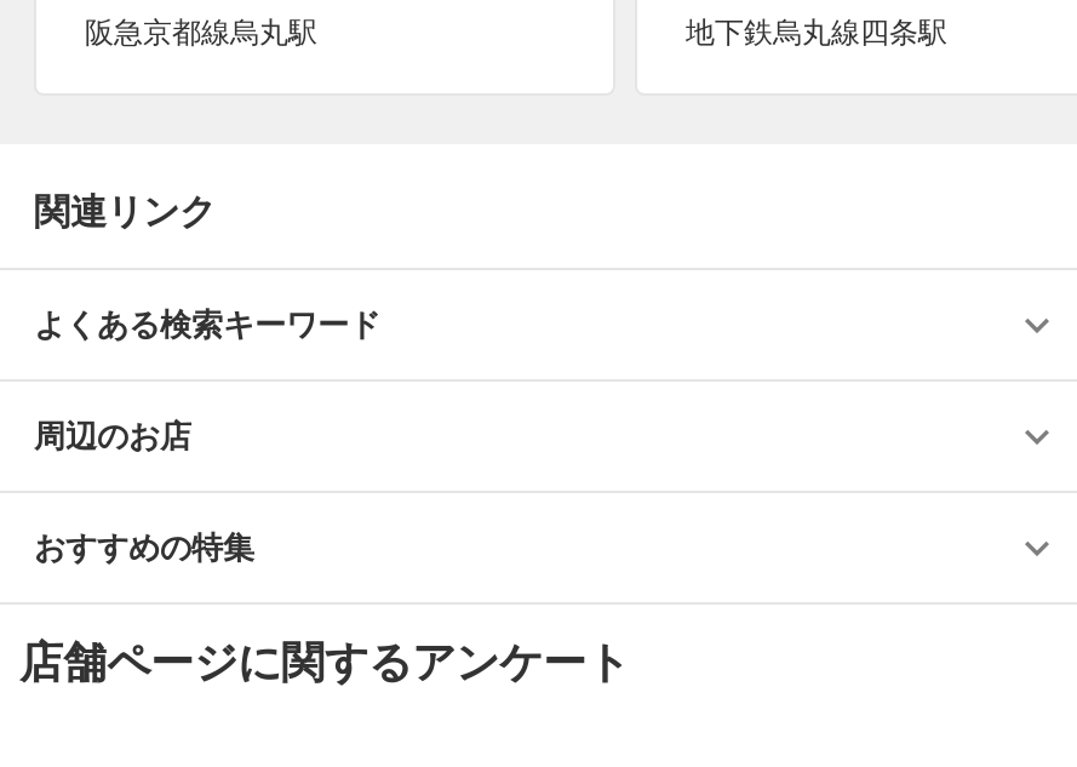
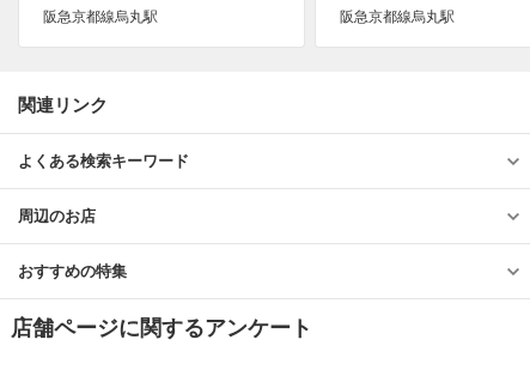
[686,16,947,50] 地下鉄烏丸線四条駅 -> [340,8,455,25] 阪急京都線烏丸駅

